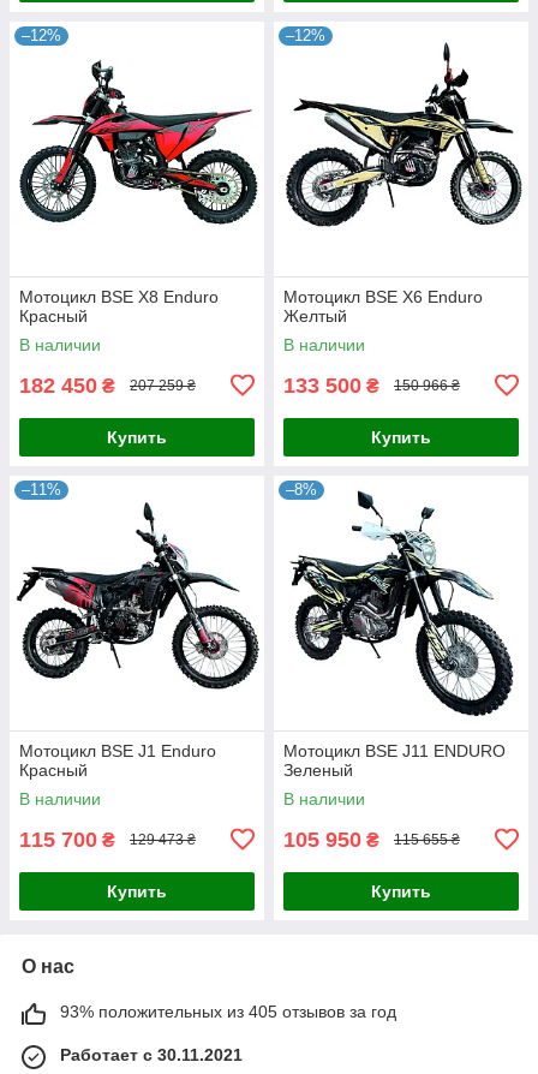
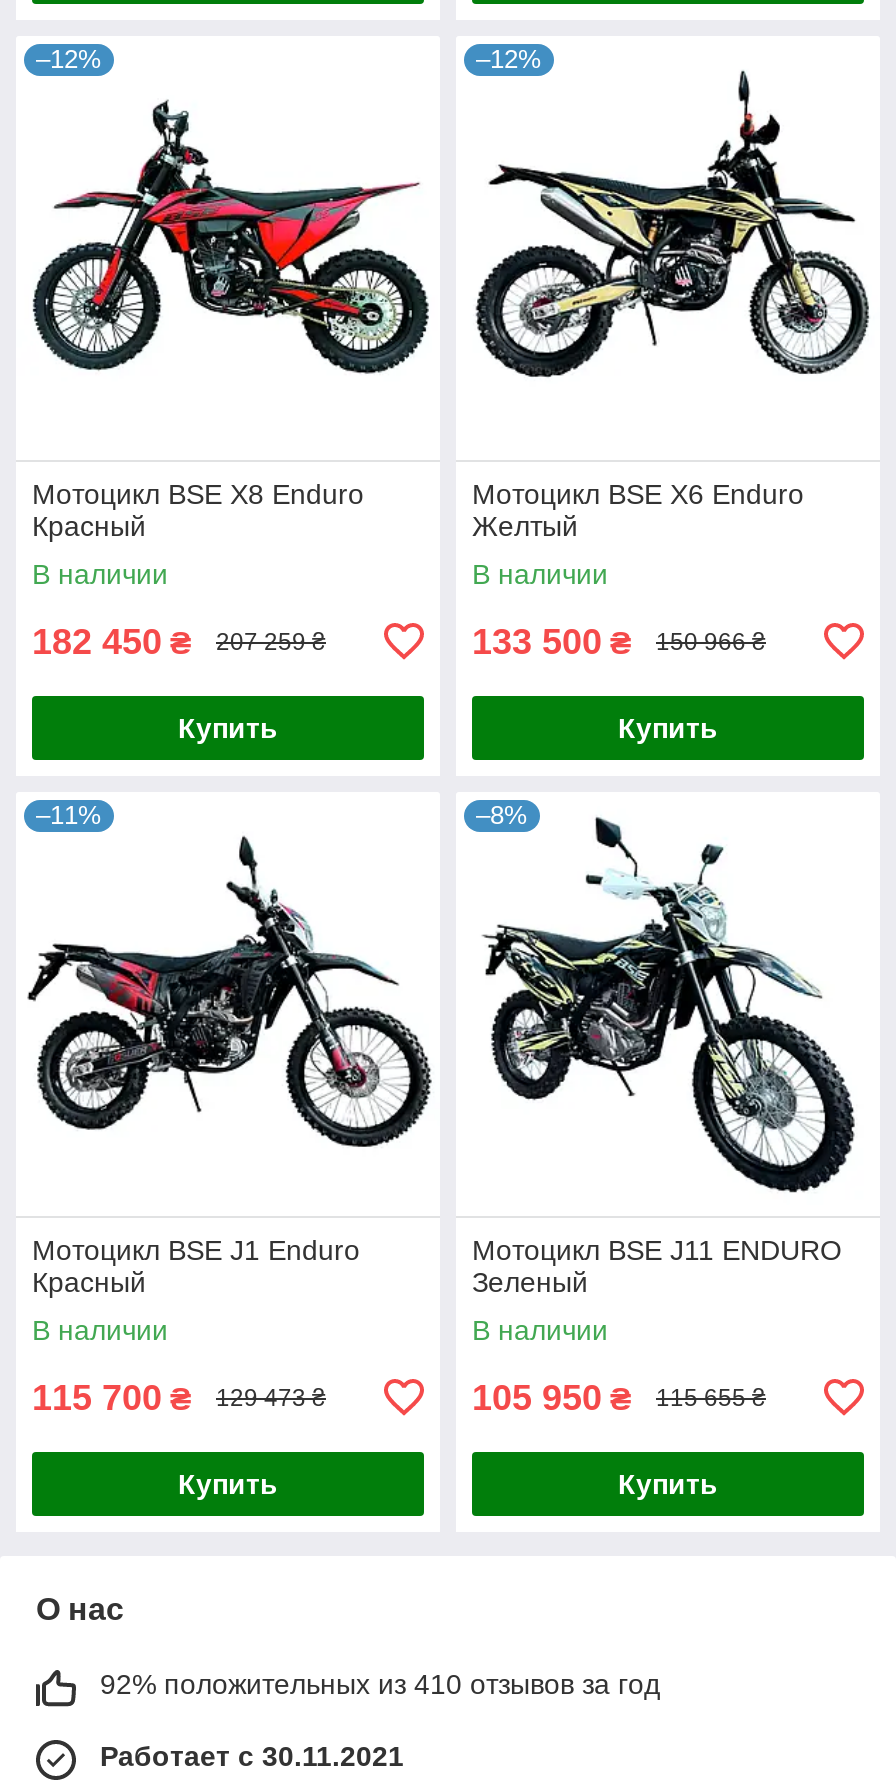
[60,1002,396,1021] 93% положительных из 405 отзывов за год -> [100,1668,660,1700] 92% положительных из 410 отзывов за год

